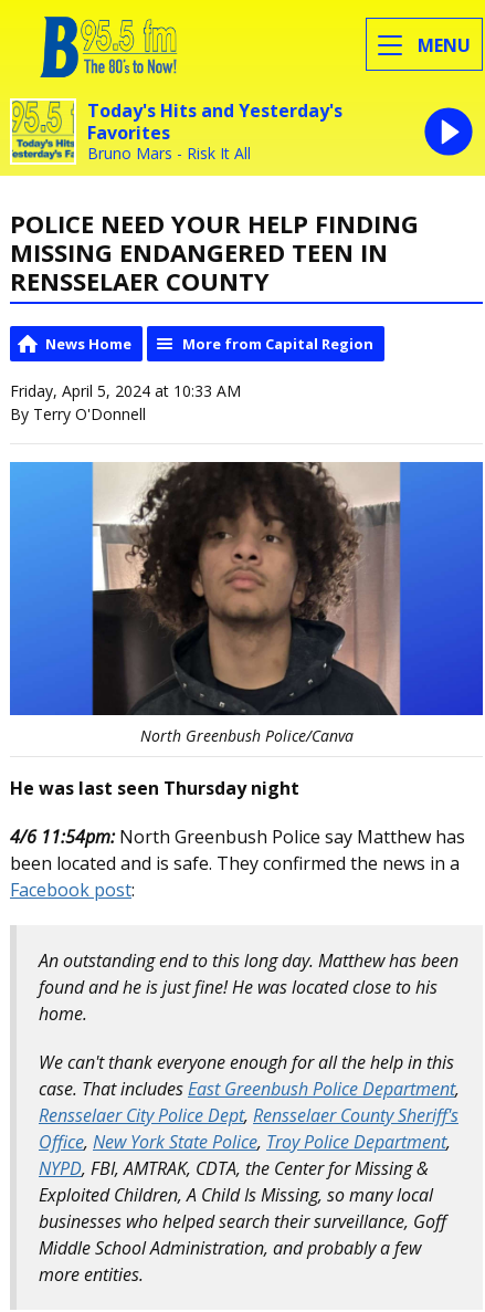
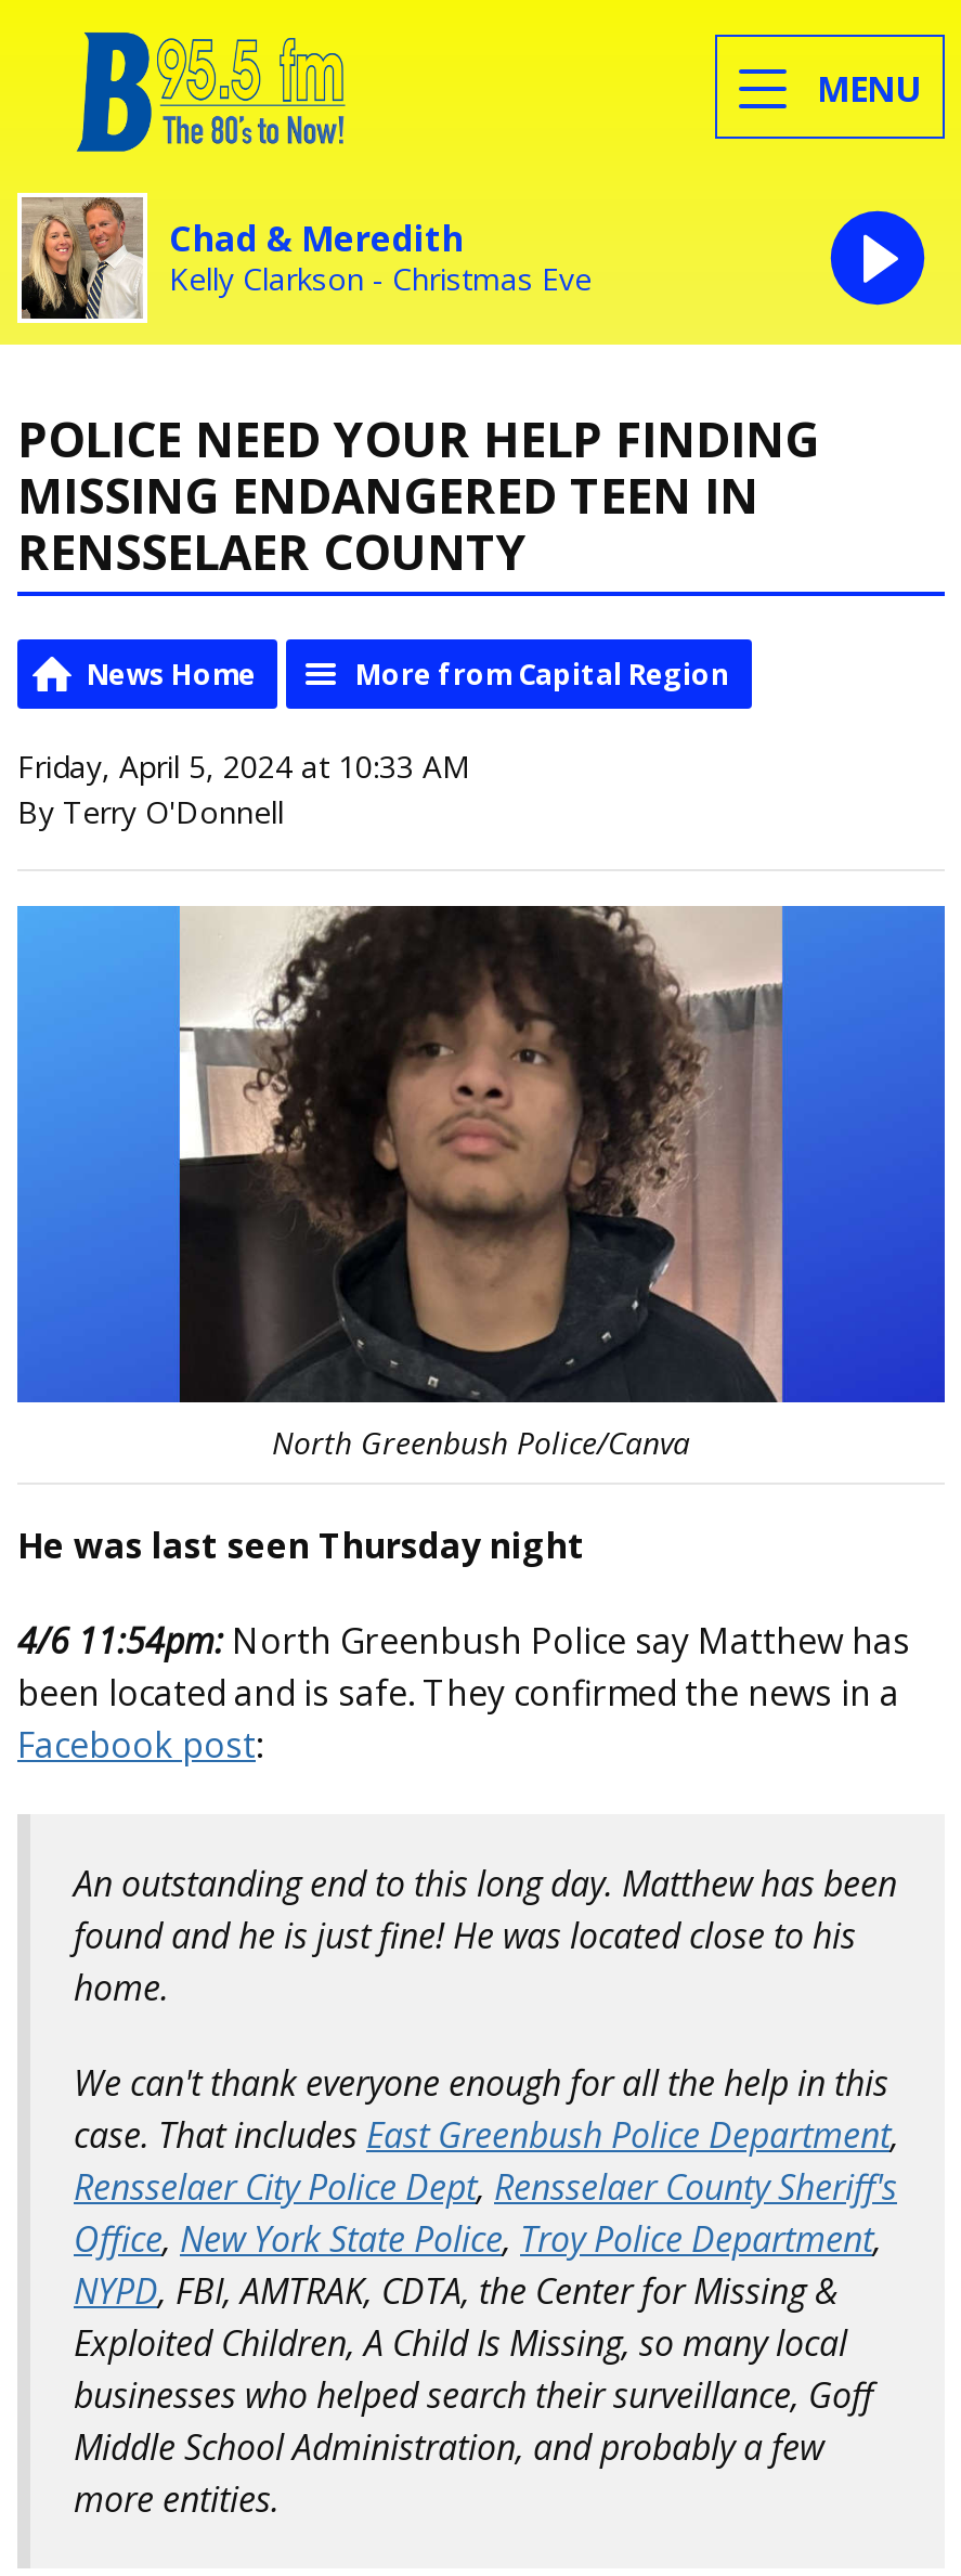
[12,98,342,163] [image] | Today's Hits and Yesterday's | Favorites | Bruno Mars - Risk It All -> [20,195,592,321] [image] | Chad & Meredith | Kelly Clarkson - Christmas Eve

